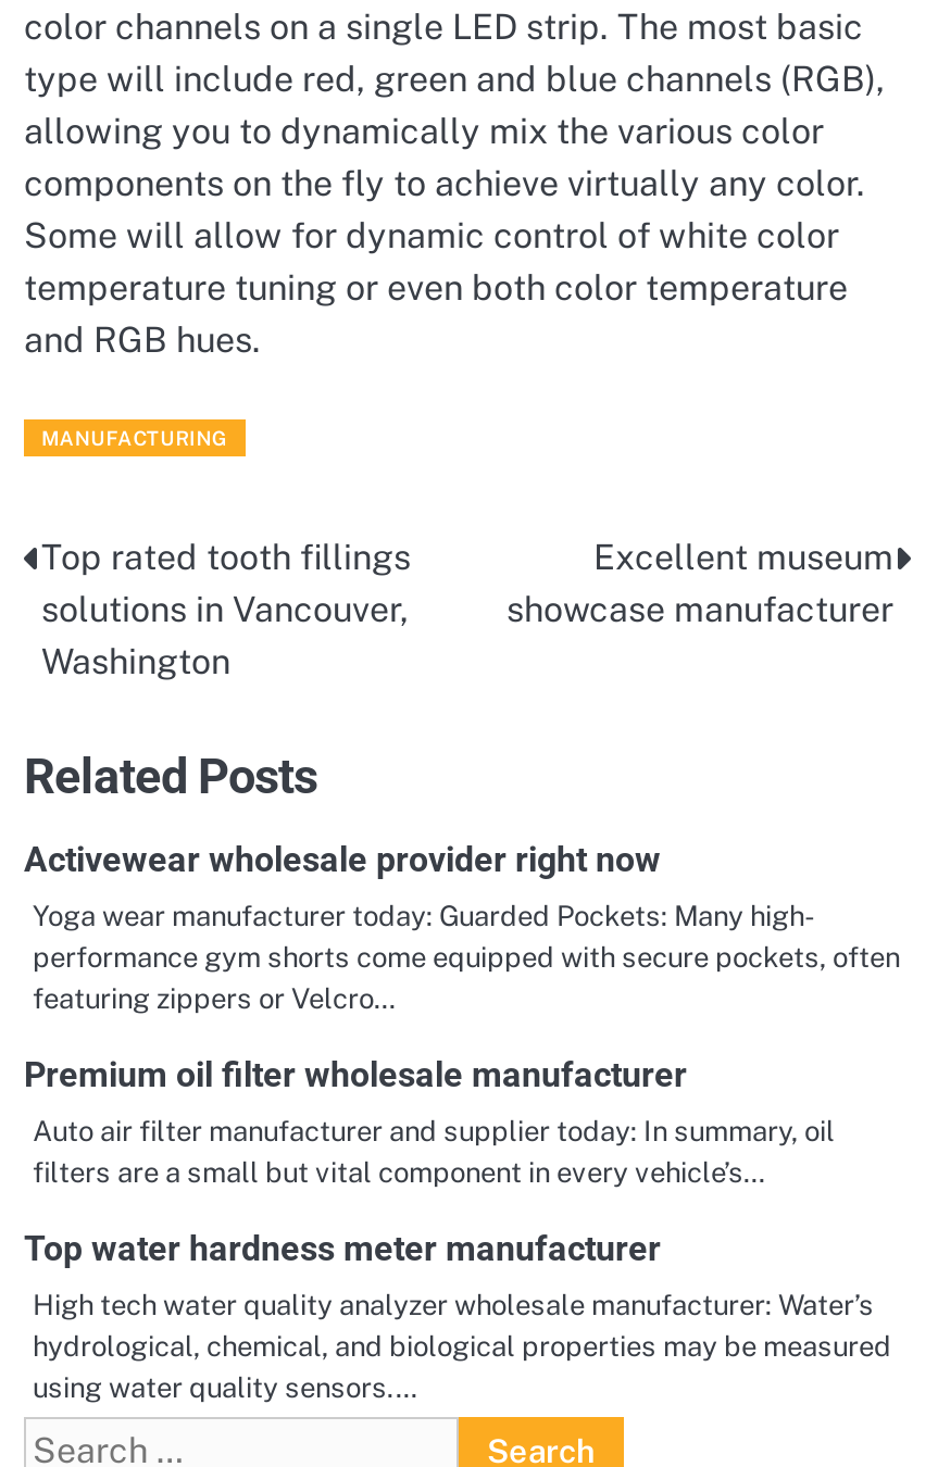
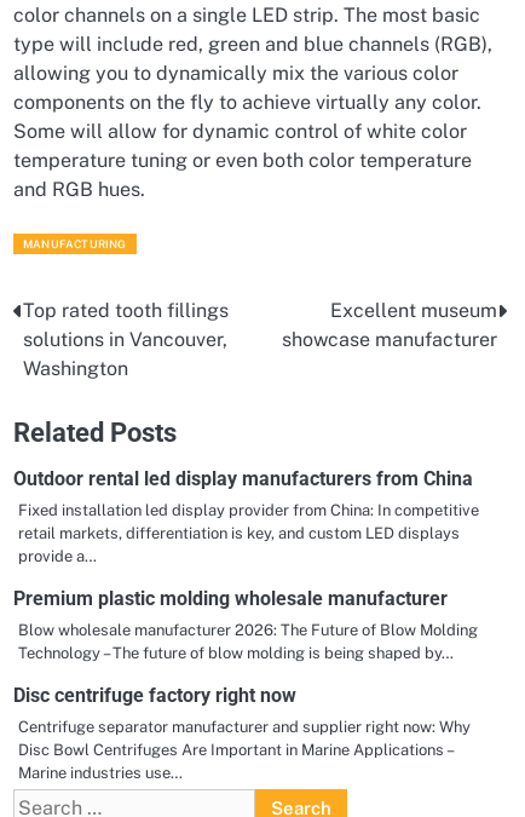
[24,839,661,880] Activewear wholesale provider right now -> [13,467,473,490] Outdoor rental led display manufacturers from China
[33,900,900,1015] Yoga wear manufacturer today: Guarded Pockets: Many high- | performance gym shorts come equipped with secure pockets, often | featuring zippers or Velcro… -> [18,501,479,565] Fixed installation led display provider from China: In competitive | retail markets, differentiation is key, and custom LED displays | provide a…
[24,1054,687,1096] Premium oil filter wholesale manufacturer -> [13,587,448,610] Premium plastic molding wholesale manufacturer
[33,1115,835,1189] Auto air filter manufacturer and supplier today: In summary, oil | filters are a small but vital component in every vehicle’s… -> [18,621,478,662] Blow wholesale manufacturer 2026: The Future of Blow Molding | Technology – The future of blow molding is being shaped by…
[24,1228,661,1269] Top water hardness meter manufacturer -> [13,684,296,707] Disc centrifuge factory right now
[33,1289,891,1404] High tech water quality analyzer wholesale manufacturer: Water’s | hydrological, chemical, and biological properties may be measured | using water quality sensors.… -> [18,718,471,782] Centrifuge separator manufacturer and supplier right now: Why | Disc Bowl Centrifuges Are Important in Marine Applications – | Marine industries use…

